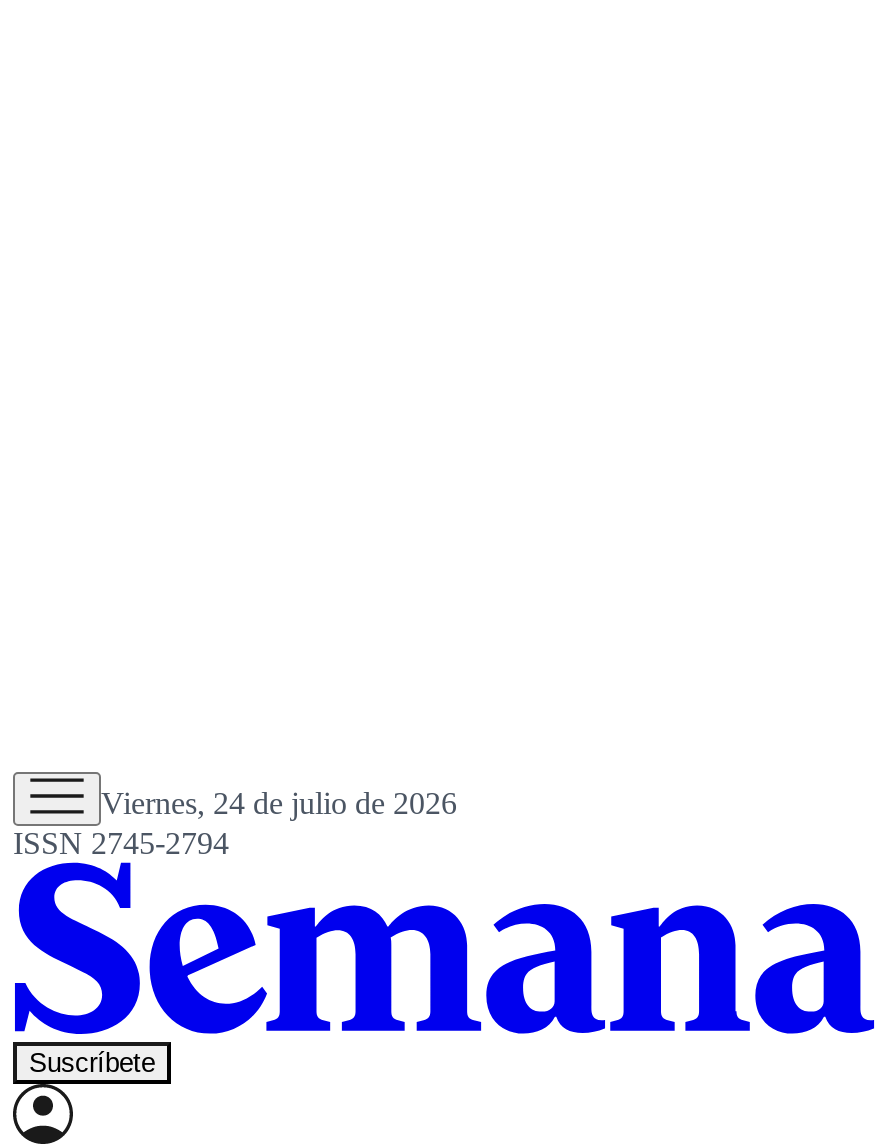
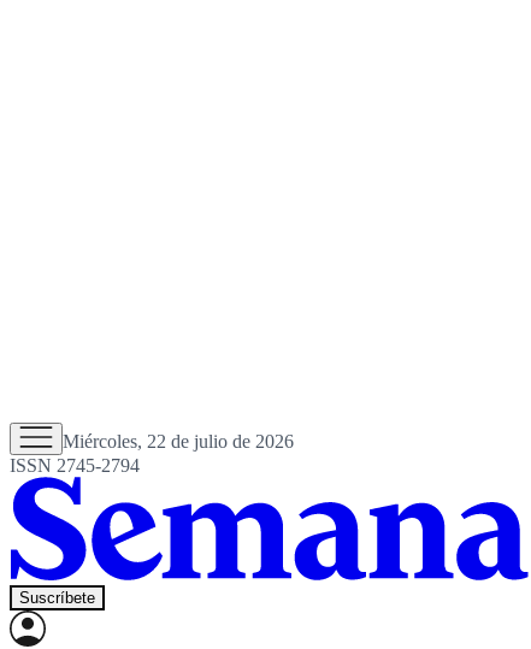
[101,786,457,820] Viernes, 24 de julio de 2026 -> [63,431,294,452] Miércoles, 22 de julio de 2026

